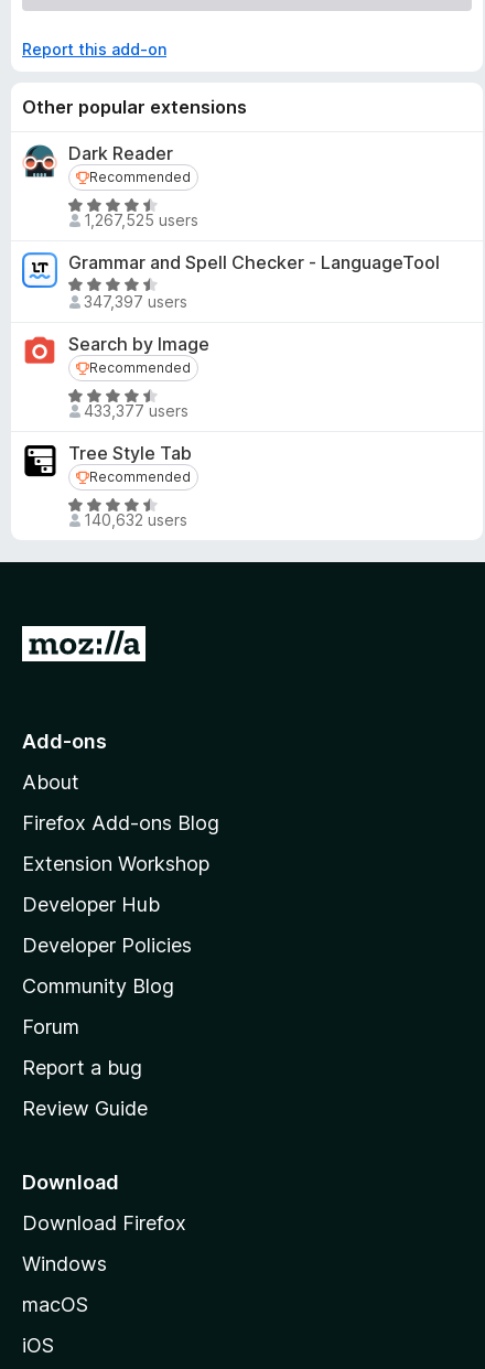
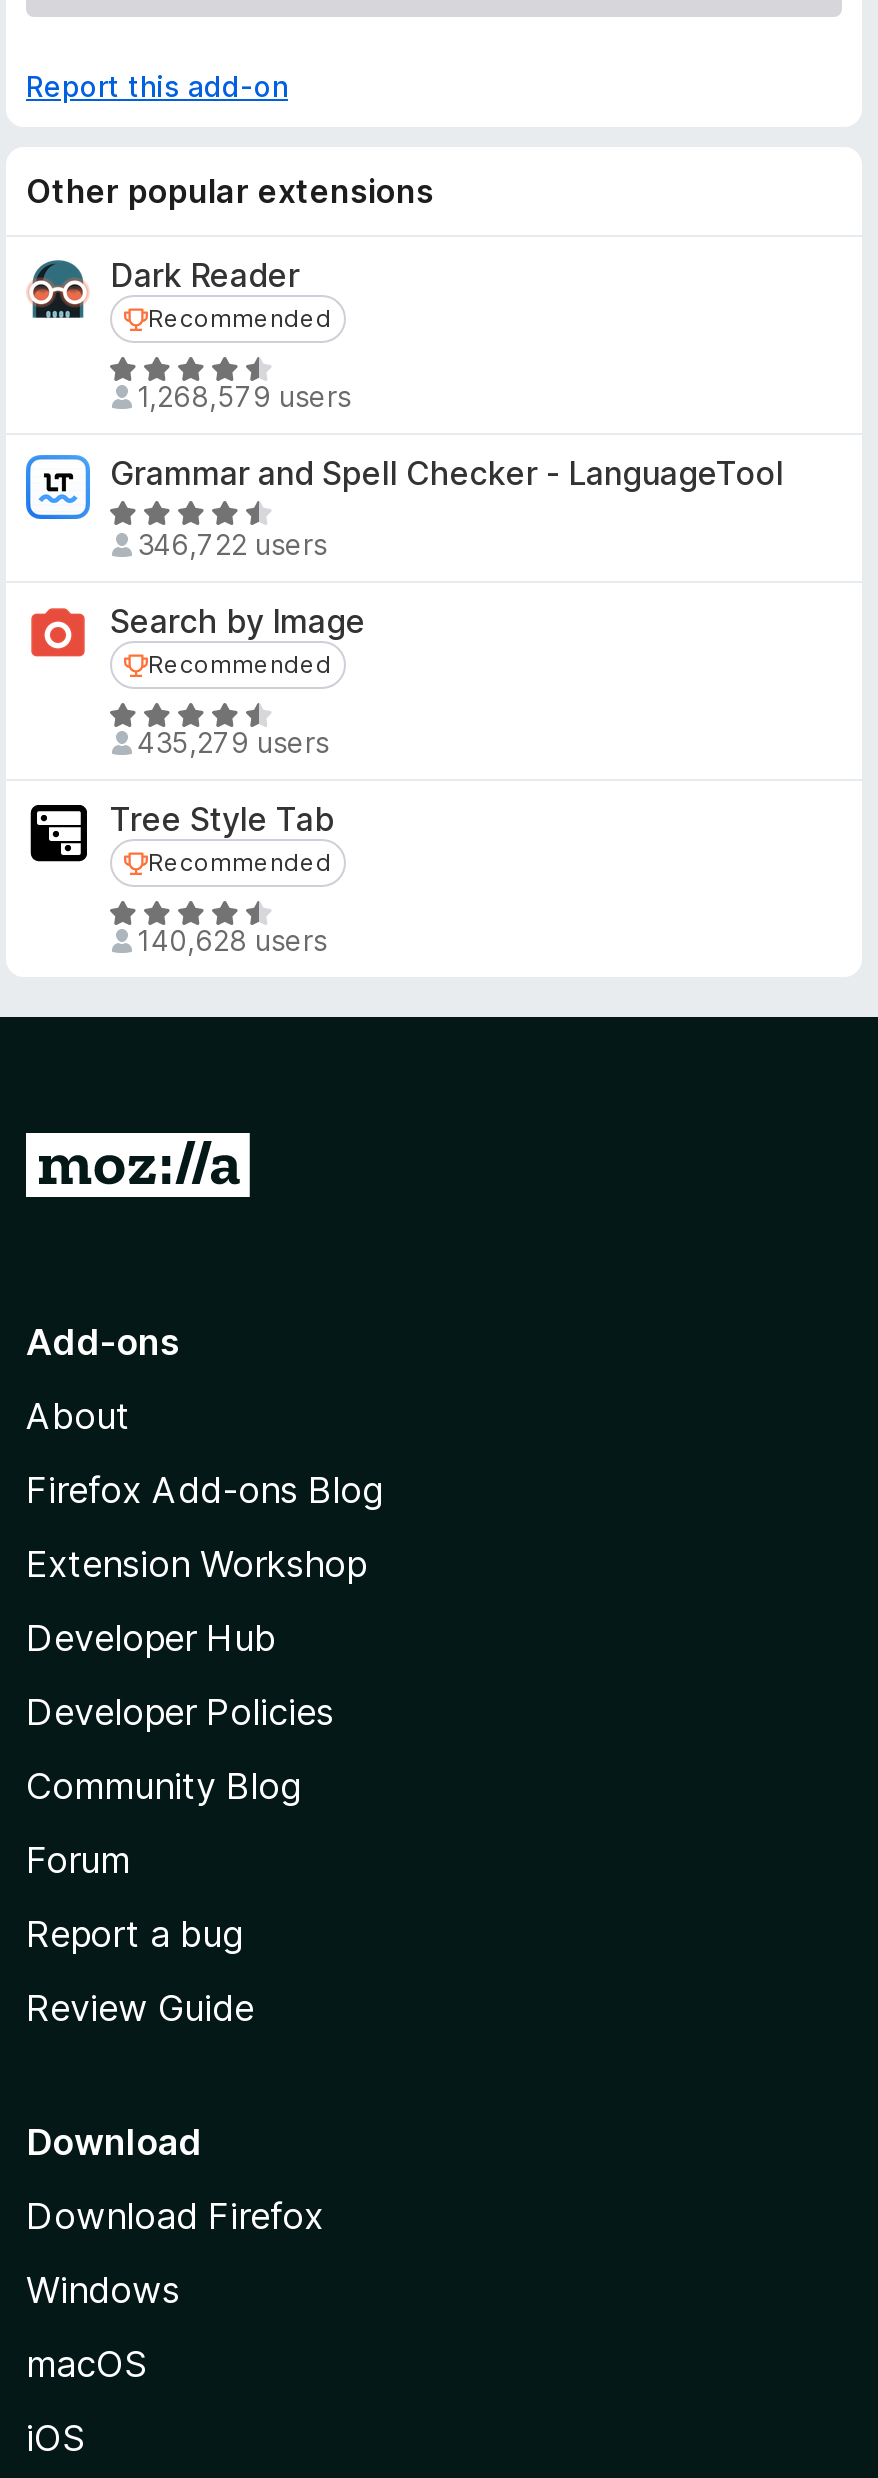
[83,211,198,229] 1,267,525 users -> [137,379,351,413] 1,268,579 users
[83,292,187,311] 347,397 users -> [137,527,327,561] 346,722 users
[83,401,188,420] 433,377 users -> [137,725,329,759] 435,279 users
[83,510,187,529] 140,632 users -> [137,923,327,957] 140,628 users

